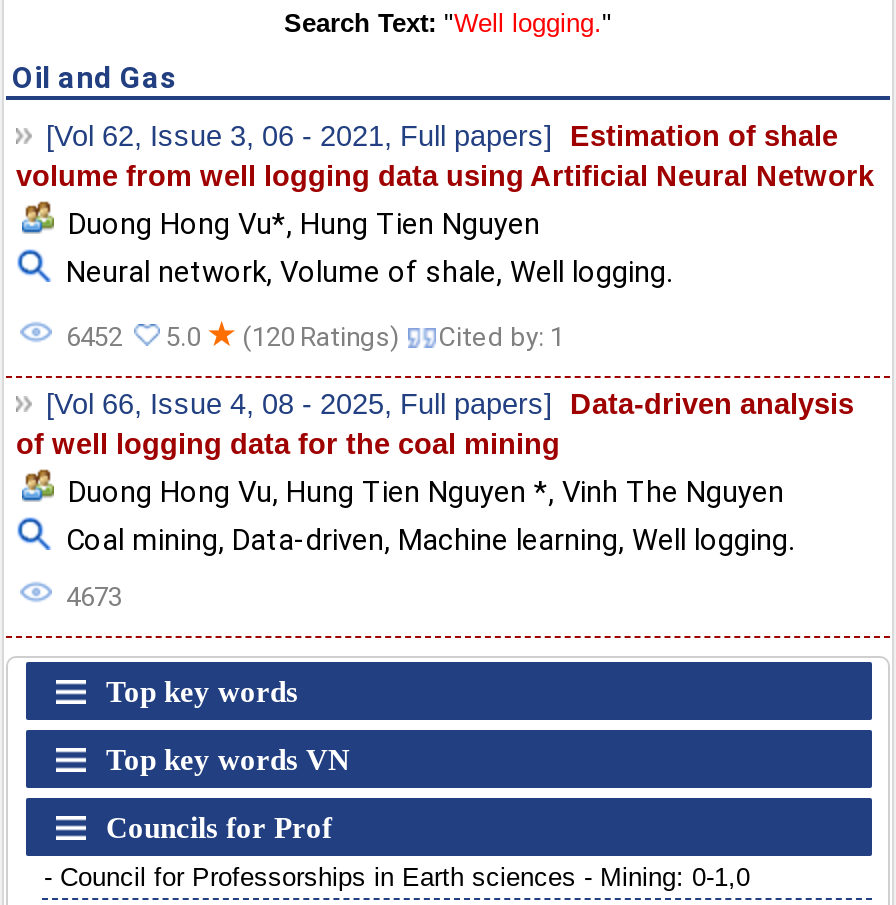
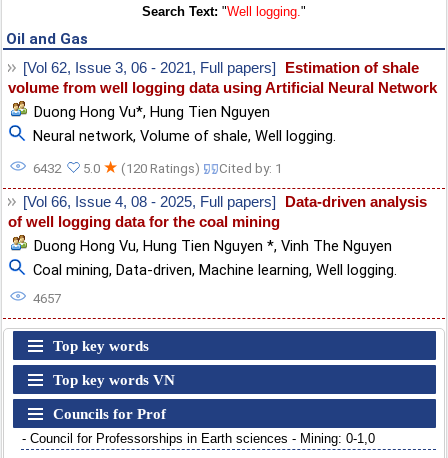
[66,322,122,352] 6452 -> [33,161,61,176] 6432
[66,582,122,612] 4673 -> [33,291,61,306] 4657

